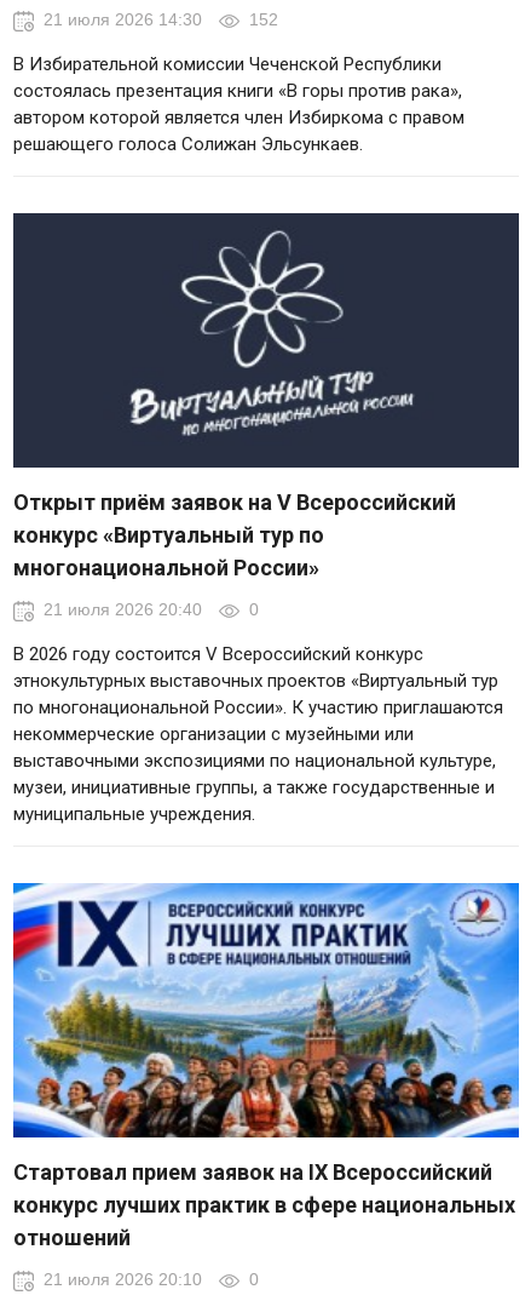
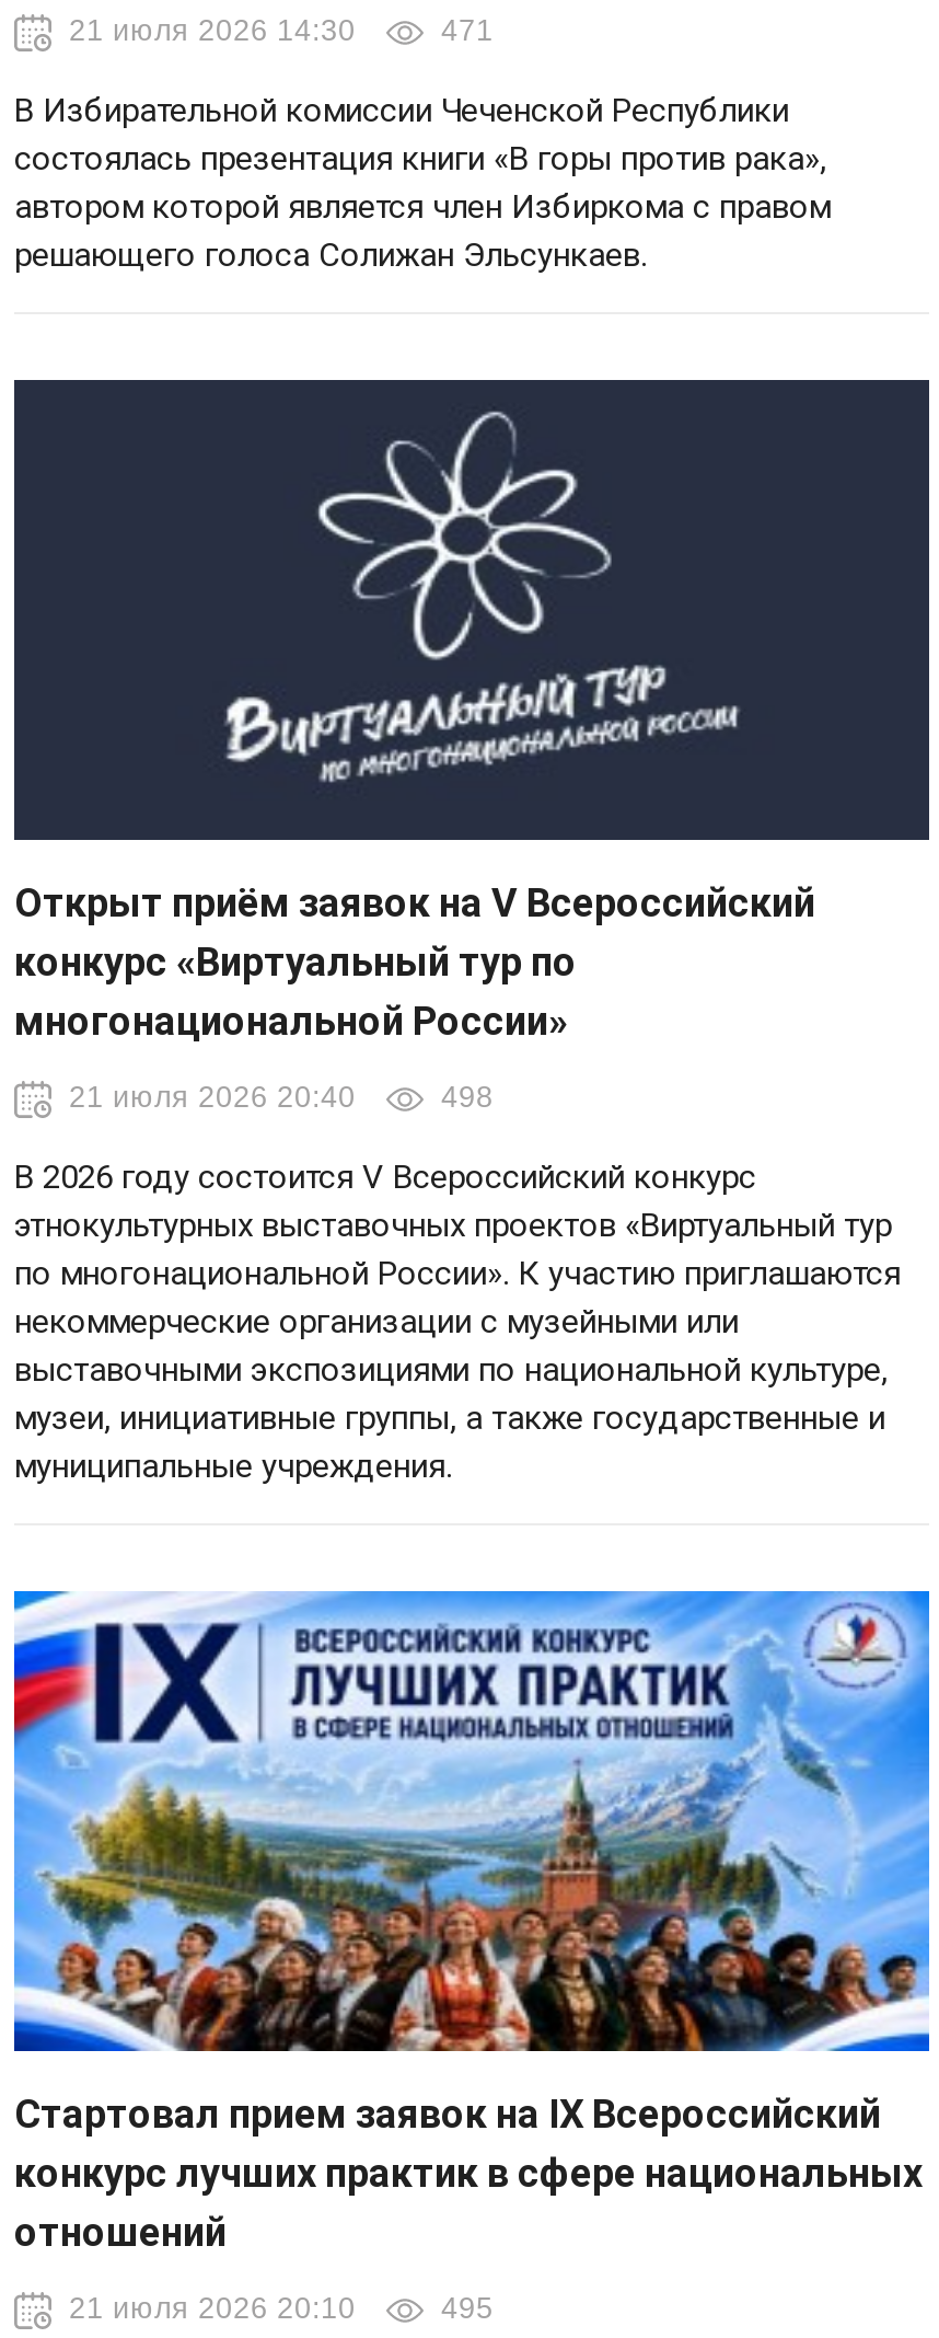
[249,11,278,29] 152 -> [441,14,494,47] 471
[249,601,259,619] 0 -> [441,1081,494,1114] 498
[249,1271,259,1289] 0 -> [441,2292,494,2325] 495

